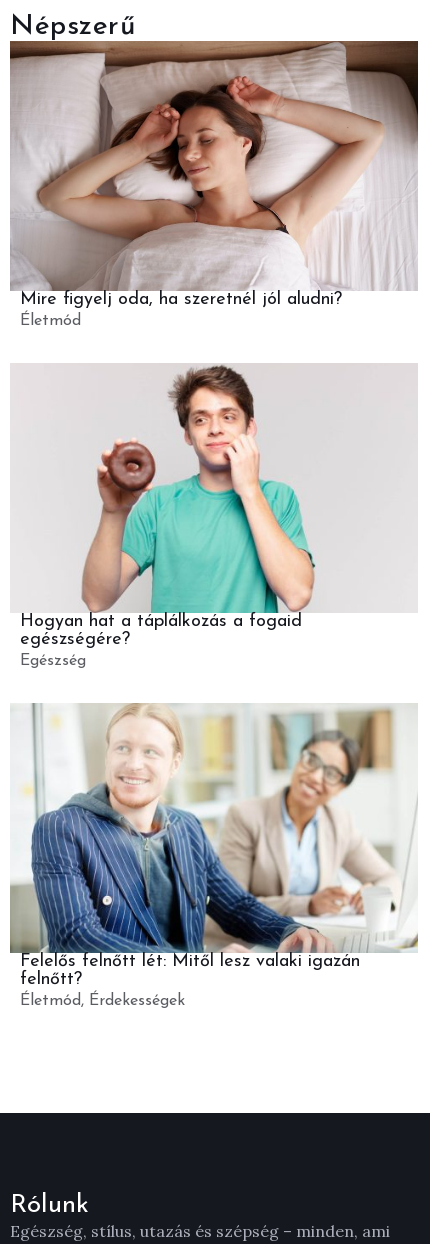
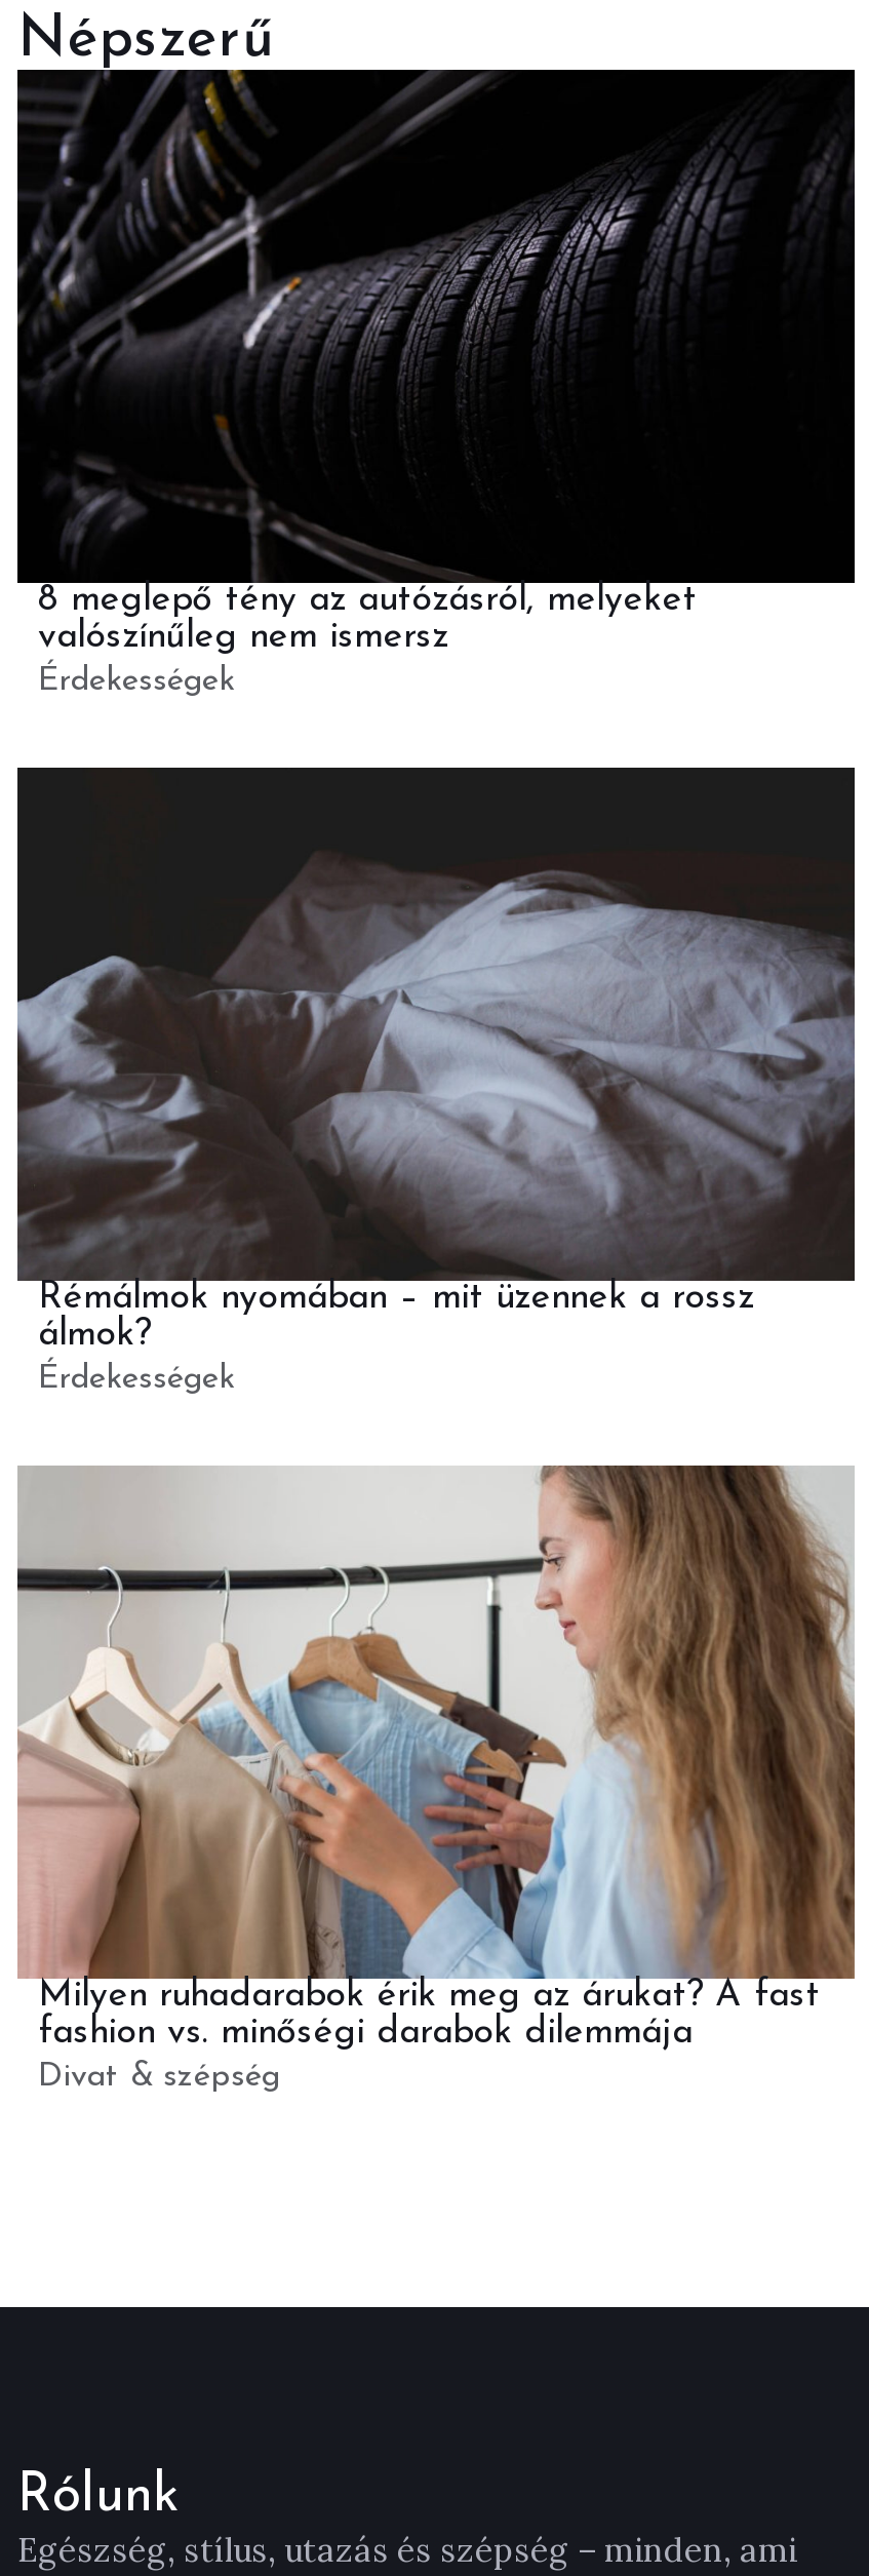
[9,40,419,329] [image] | Mire figyelj oda, ha szeretnél jól aludni? | Életmód -> [15,68,857,698] [image] | 8 meglepő tény az autózásról, melyeket | valószínűleg nem ismersz | Érdekességek
[10,363,418,669] [image] | Hogyan hat a táplálkozás a fogaid | egészségére? | Egészség -> [15,766,857,1396] [image] | Rémálmok nyomában – mit üzennek a rossz | álmok? | Érdekességek
[10,703,418,1009] [image] | Felelős felnőtt lét: Mitől lesz valaki igazán | felnőtt? | Életmód, Érdekességek -> [15,1463,857,2094] [image] | Milyen ruhadarabok érik meg az árukat? A fast | fashion vs. minőségi darabok dilemmája | Divat & szépség

